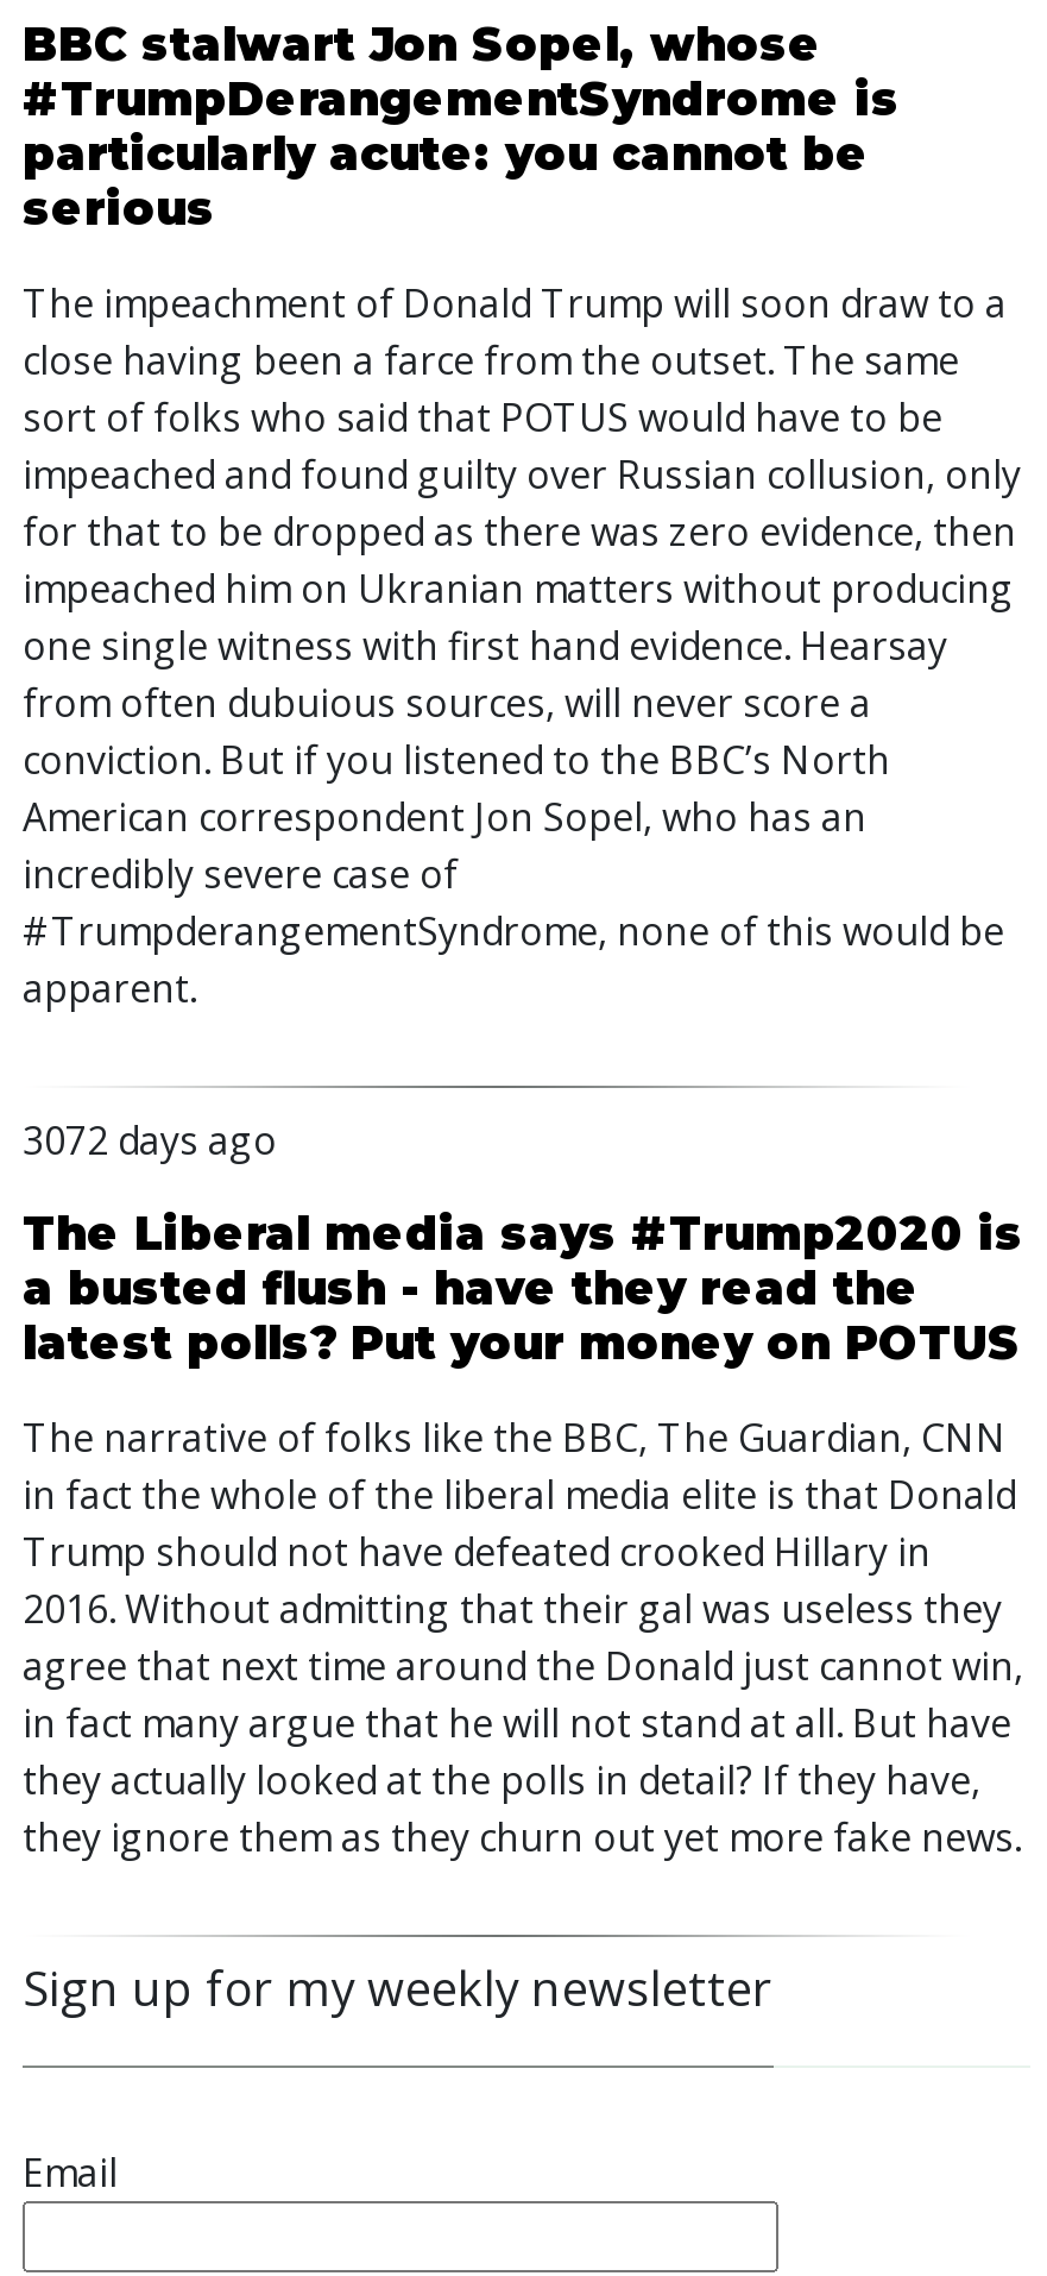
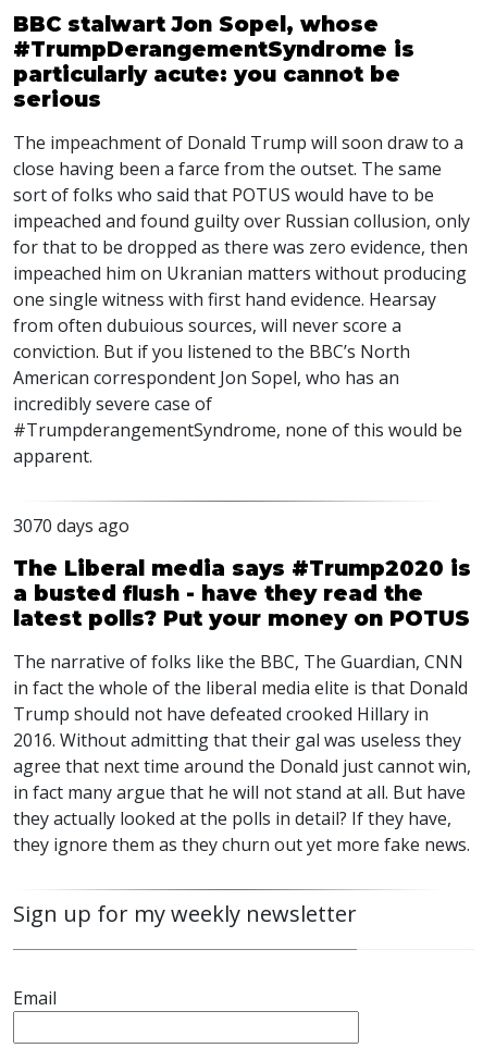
[23,1114,277,1167] 3072 days ago -> [13,514,129,538] 3070 days ago

